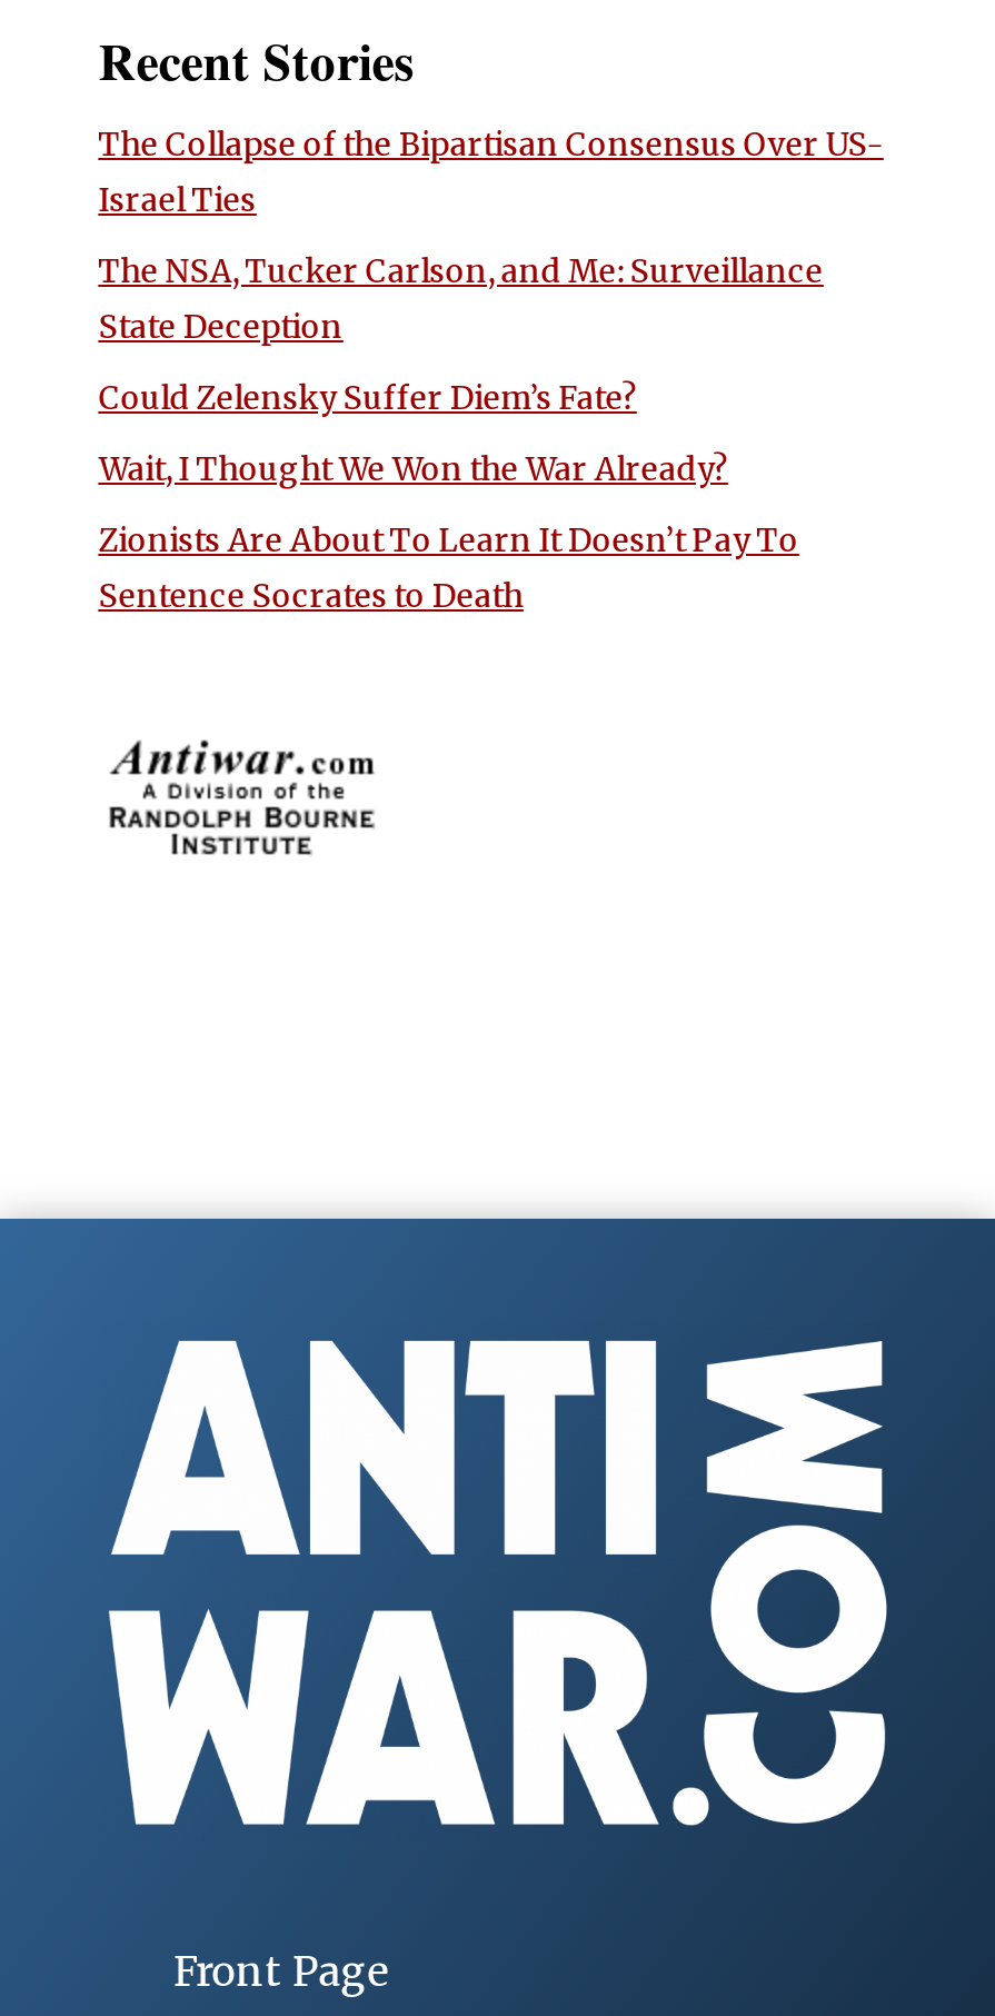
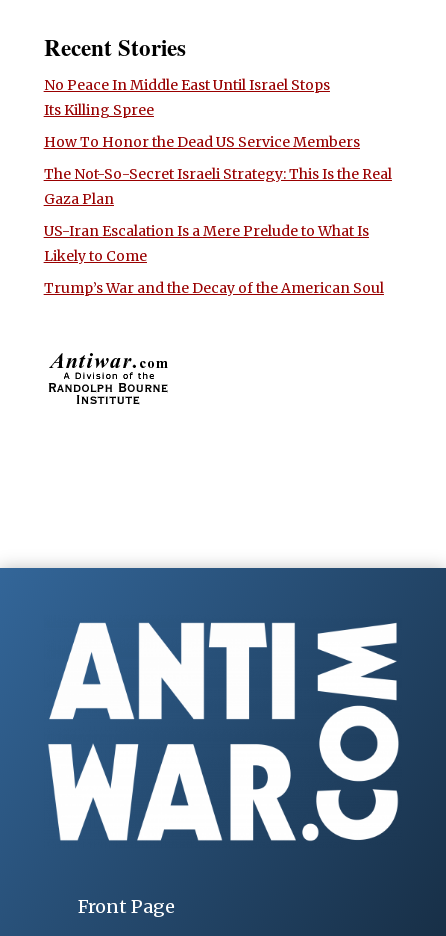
[98,123,883,219] The Collapse of the Bipartisan Consensus Over US- | Israel Ties -> [44,75,330,118] No Peace In Middle East Until Israel Stops | Its Killing Spree
[98,250,823,346] The NSA, Tucker Carlson, and Me: Surveillance | State Deception -> [44,132,360,150] How To Honor the Dead US Service Members
[98,377,637,417] Could Zelensky Suffer Diem’s Fate? -> [44,164,392,207] The Not-So-Secret Israeli Strategy: This Is the Real | Gaza Plan
[98,448,728,488] Wait, I Thought We Won the War Already? -> [44,221,369,264] US-Iran Escalation Is a Mere Prelude to What Is | Likely to Come
[98,519,799,615] Zionists Are About To Learn It Doesn’t Pay To | Sentence Socrates to Death -> [44,278,384,296] Trump’s War and the Decay of the American Soul

